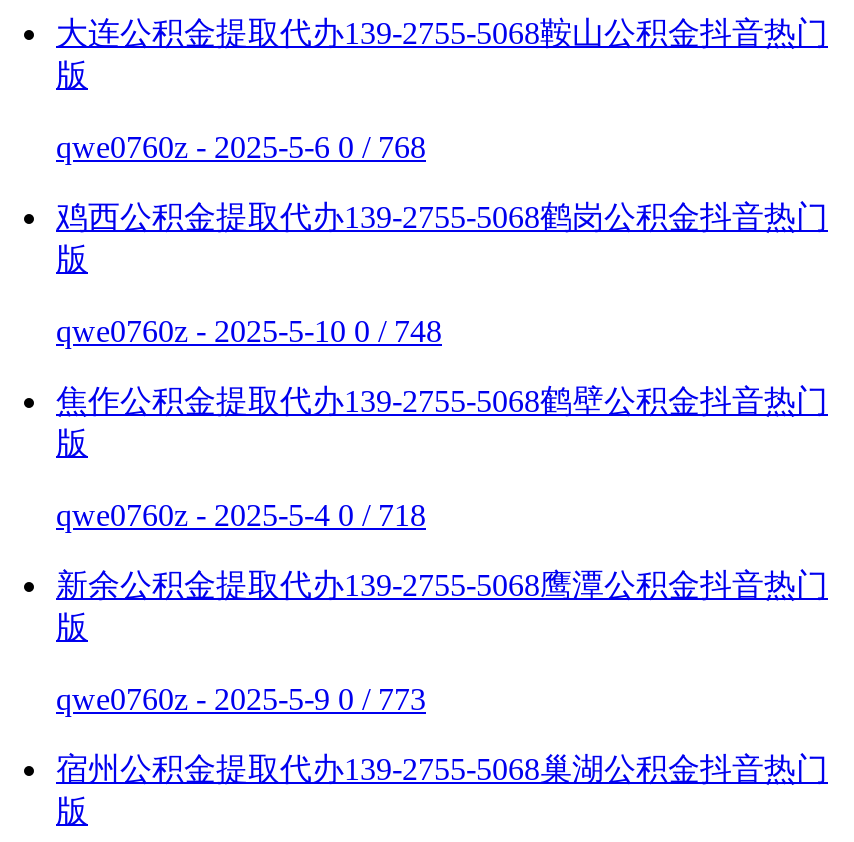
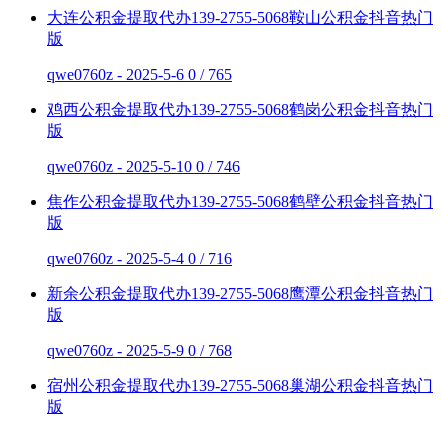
[56,130,426,164] qwe0760z - 2025-5-6 0 / 768 -> [47,66,232,83] qwe0760z - 2025-5-6 0 / 765
[56,314,442,348] qwe0760z - 2025-5-10 0 / 748 -> [47,158,240,175] qwe0760z - 2025-5-10 0 / 746
[56,498,426,532] qwe0760z - 2025-5-4 0 / 718 -> [47,250,232,267] qwe0760z - 2025-5-4 0 / 716
[56,682,426,716] qwe0760z - 2025-5-9 0 / 773 -> [47,342,232,359] qwe0760z - 2025-5-9 0 / 768

